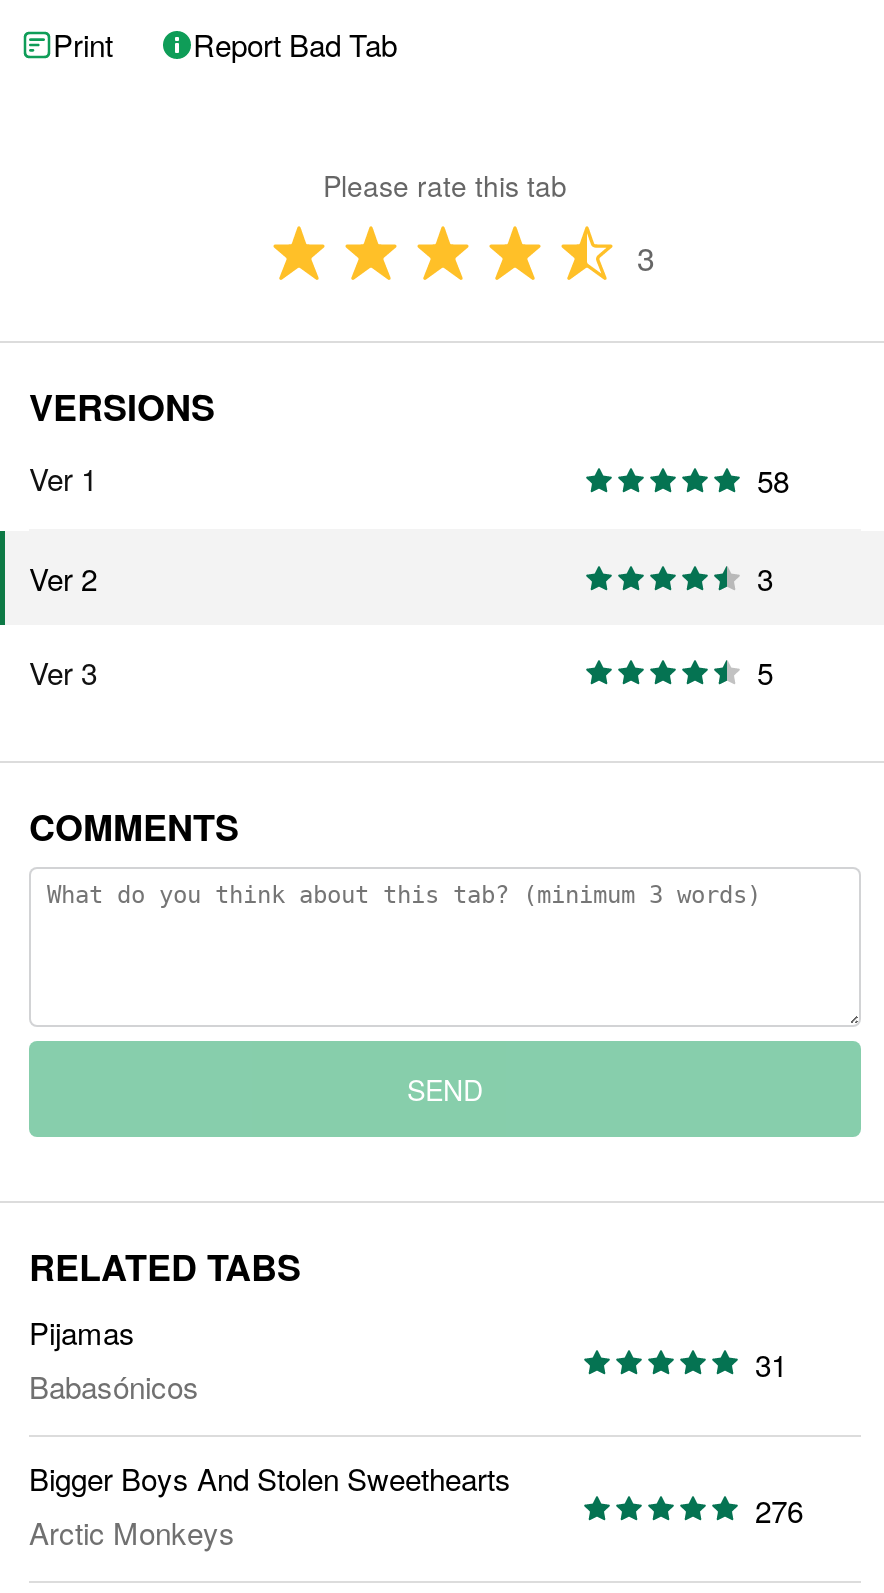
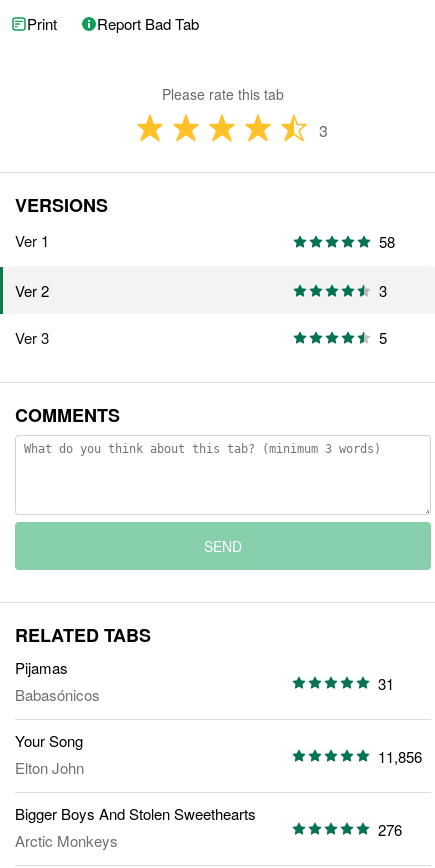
none -> [15,730,84,778] Your Song | Elton John
none -> [378,746,422,767] 11,856

